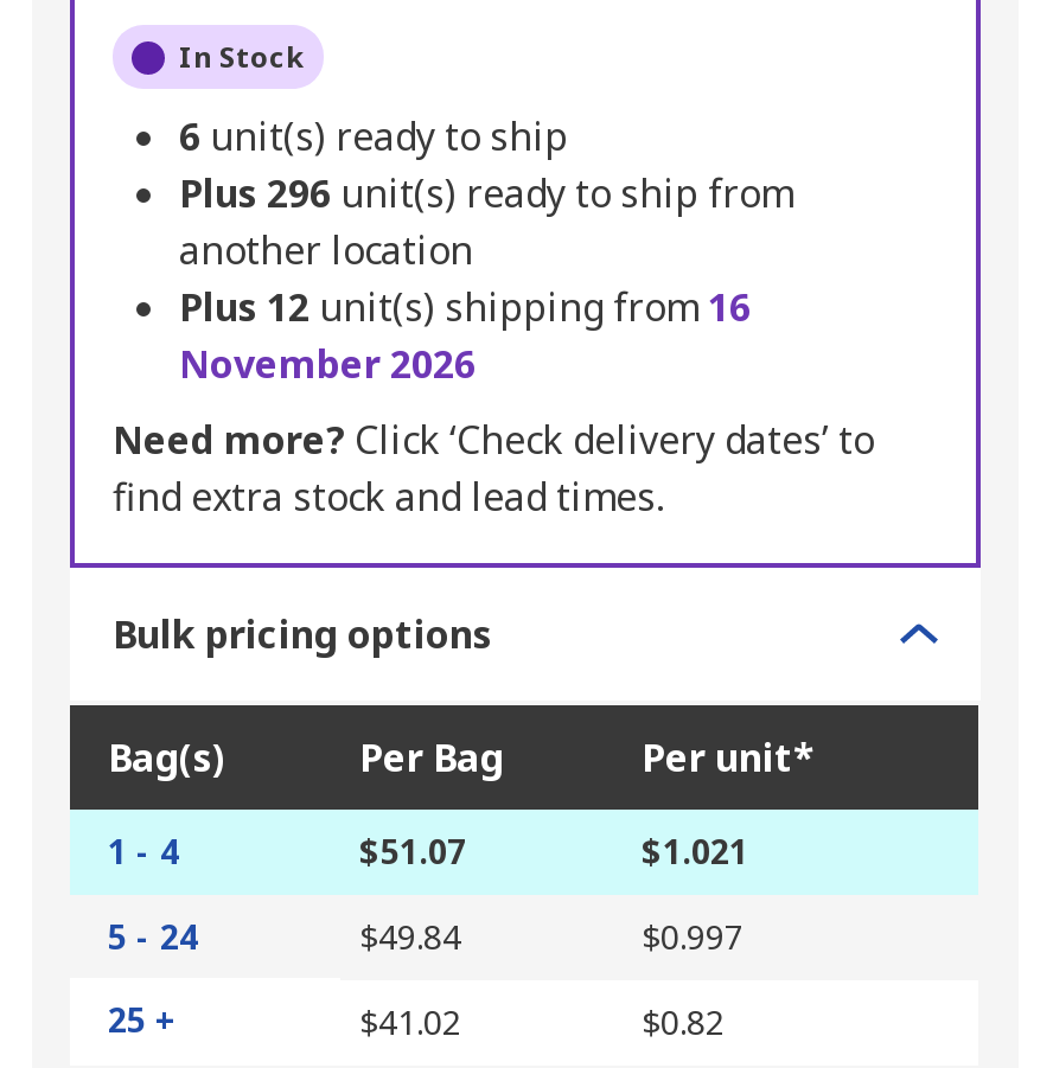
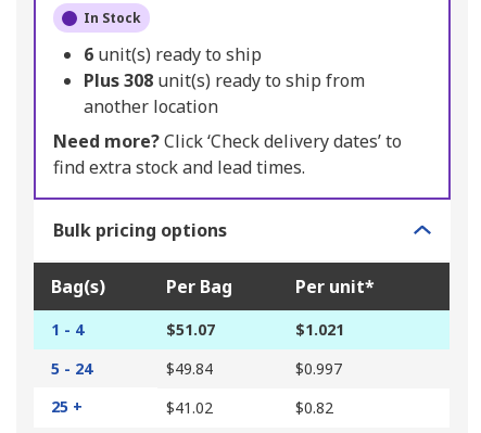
[179,168,793,220] Plus 296 unit(s) ready to ship from -> [84,69,365,93] Plus 308 unit(s) ready to ship from
[179,282,751,391] Plus 12 unit(s) shipping from 16 | November 2026 -> none

